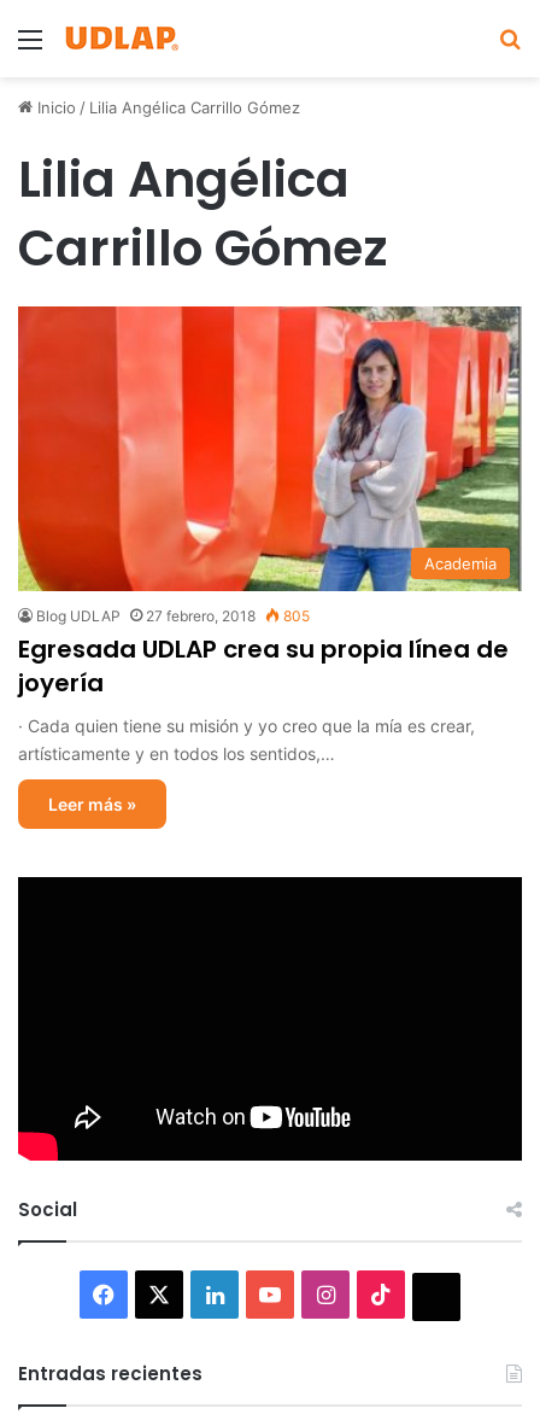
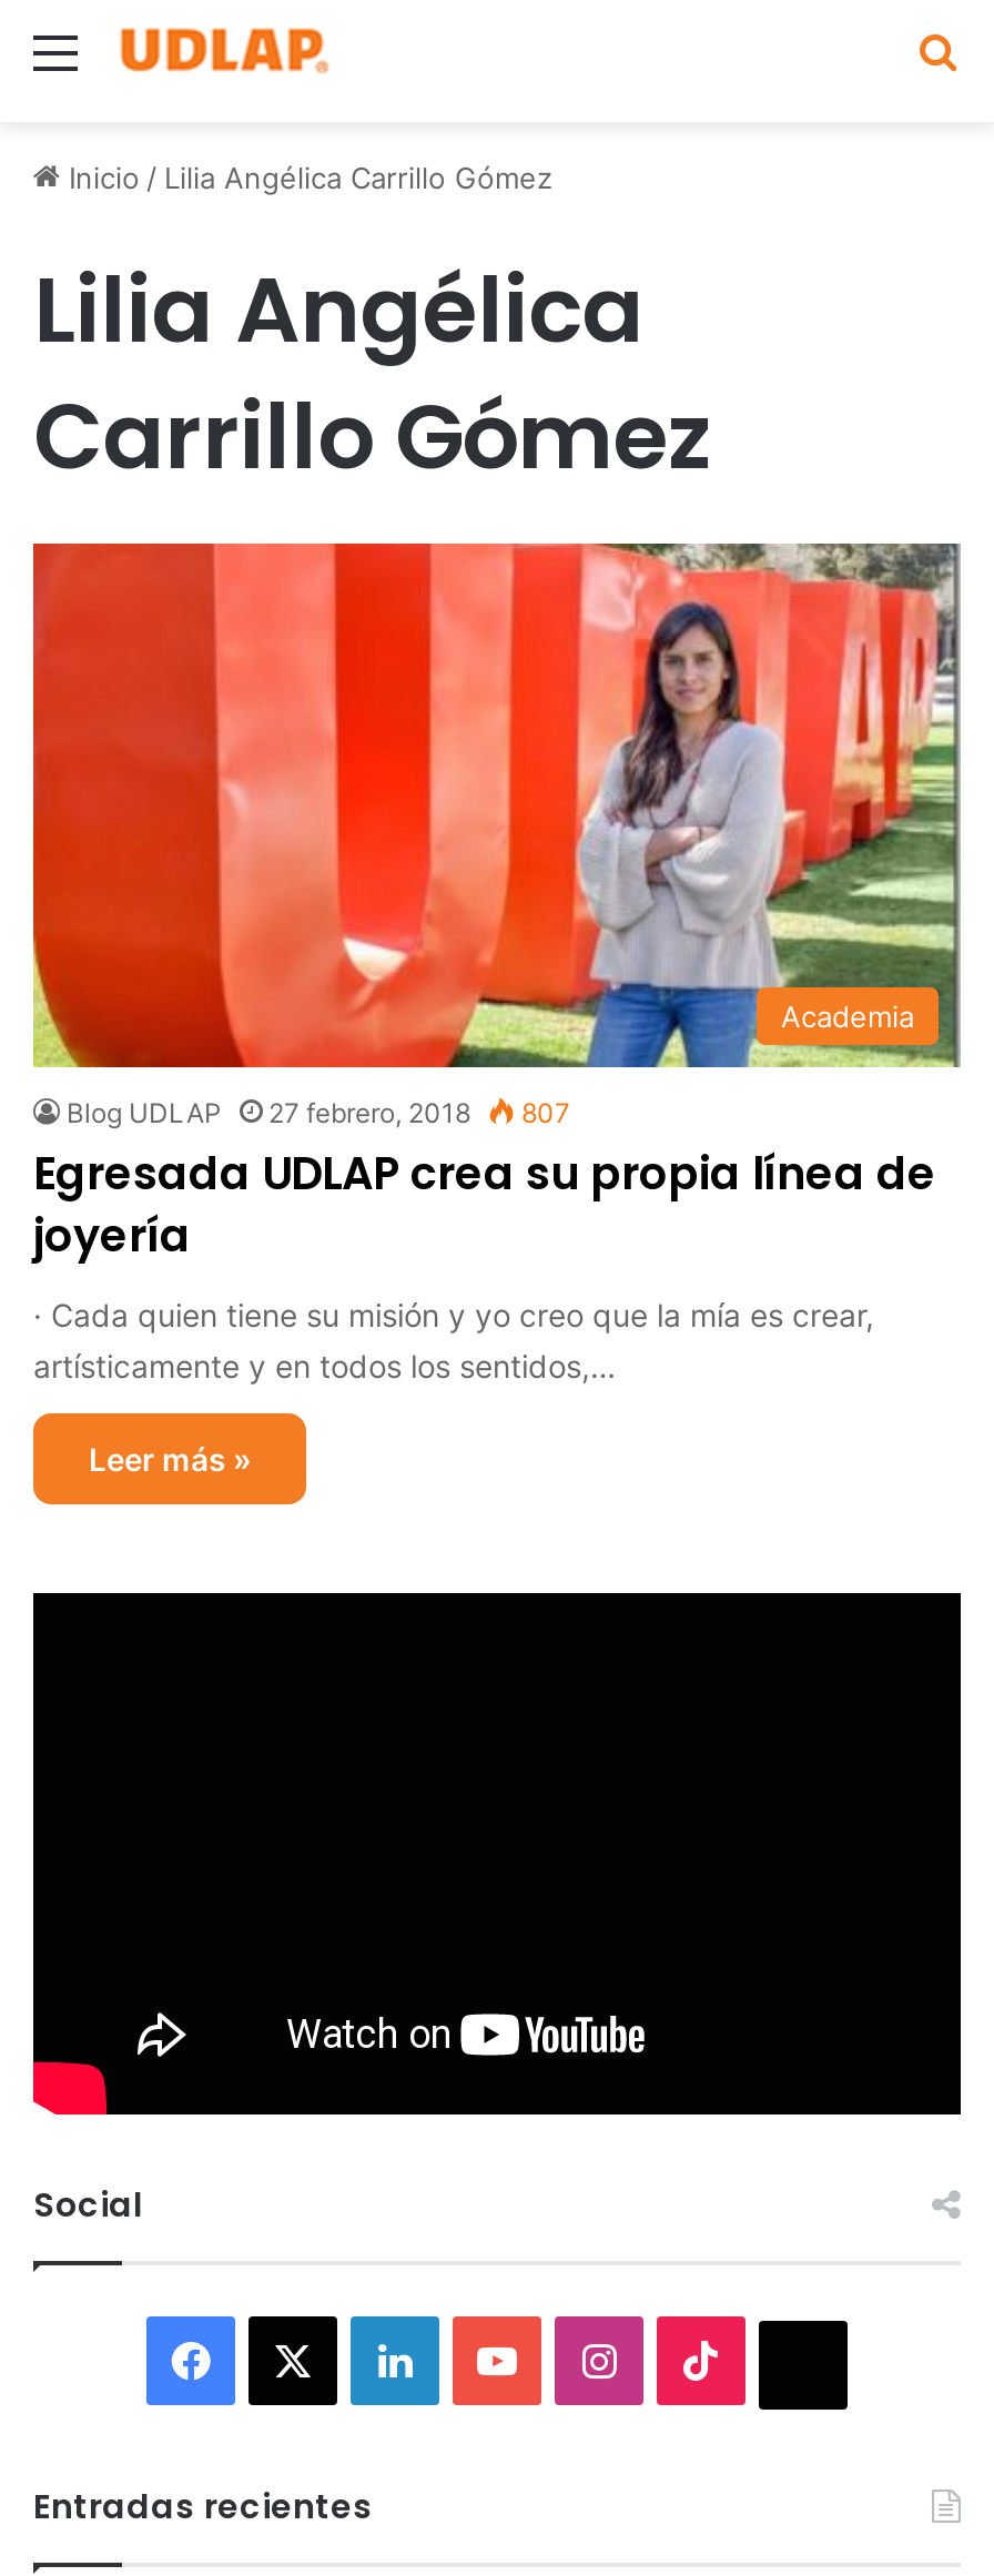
[36,607,310,625] Blog UDLAP 27 febrero, 2018 805 -> [67,1096,570,1129] Blog UDLAP 27 febrero, 2018 807

